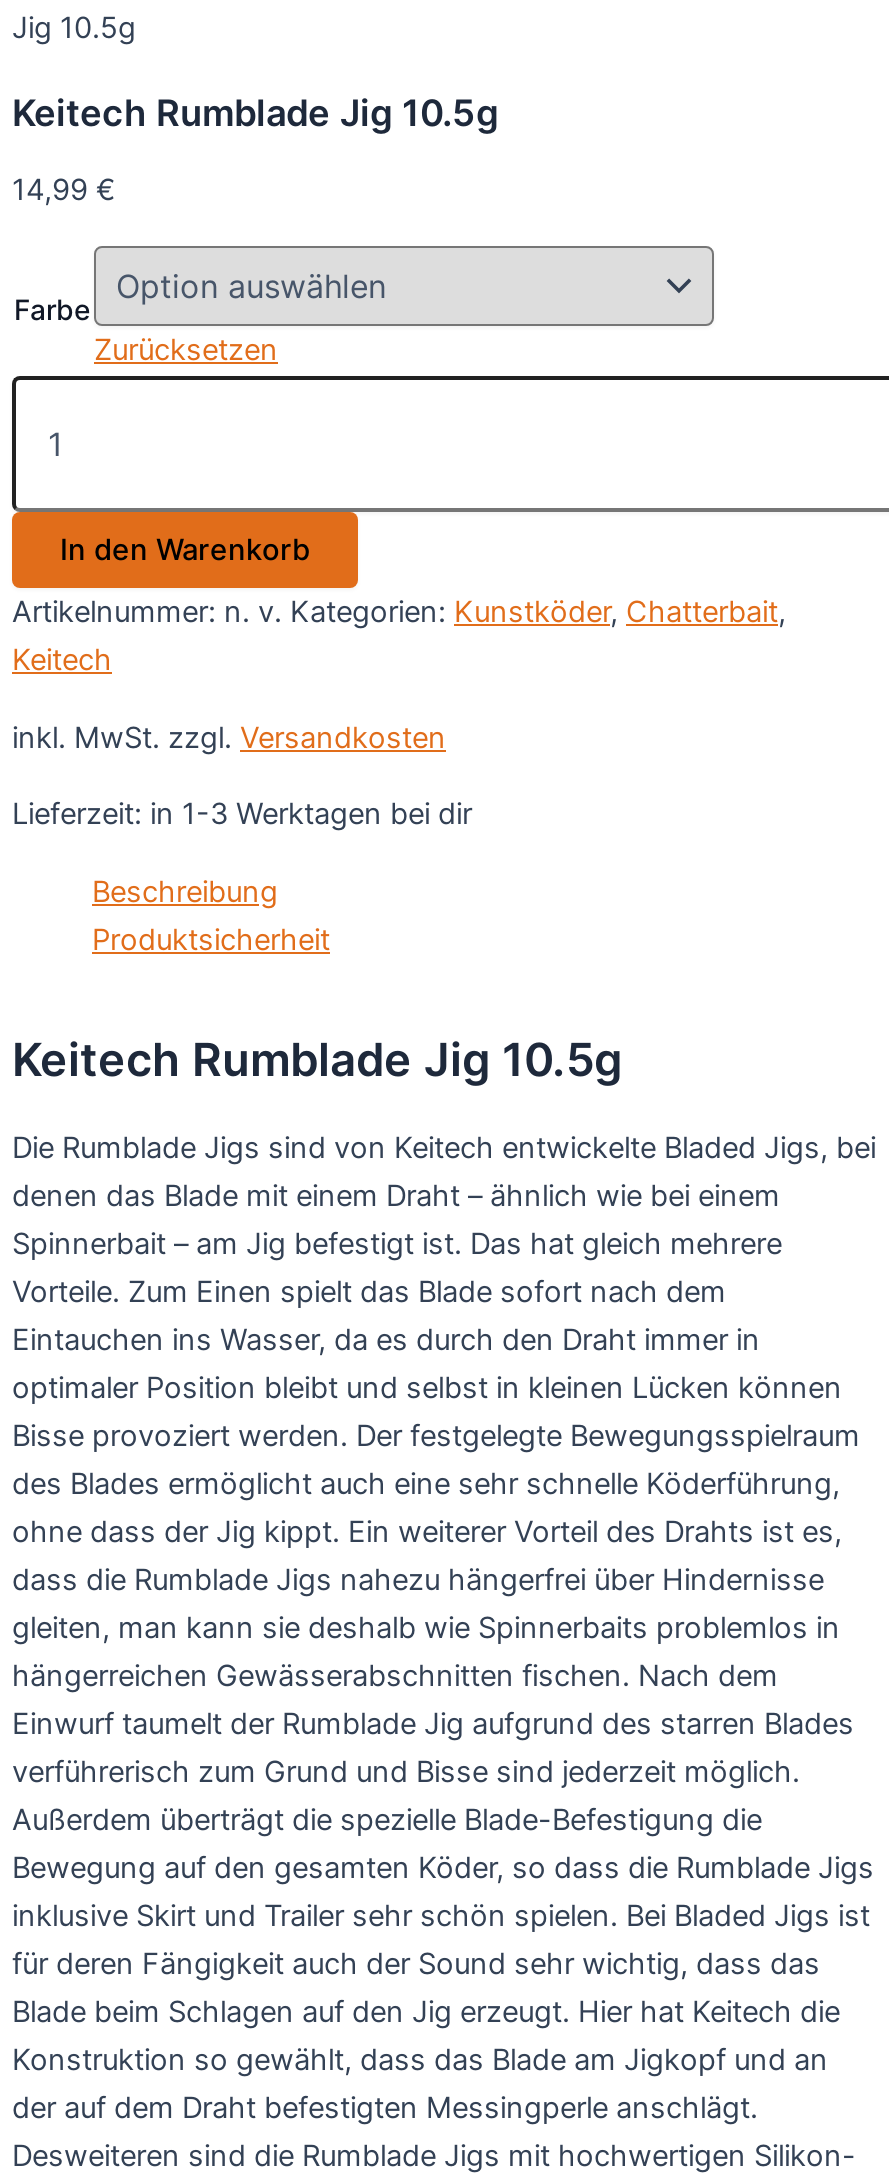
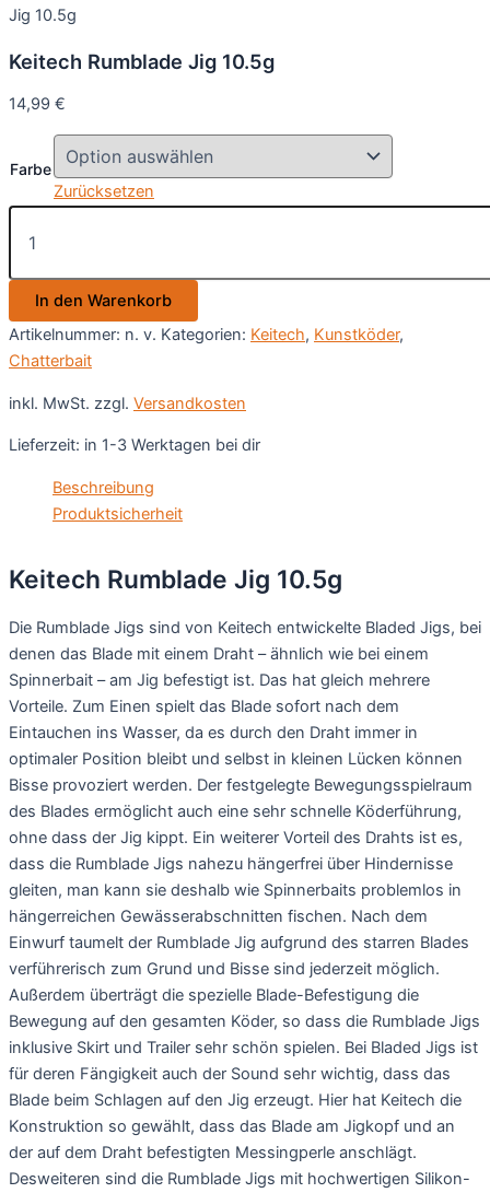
[12,594,786,678] Artikelnummer: n. v. Kategorien: Kunstköder, Chatterbait, | Keitech -> [9,325,404,371] Artikelnummer: n. v. Kategorien: Keitech, Kunstköder, | Chatterbait

